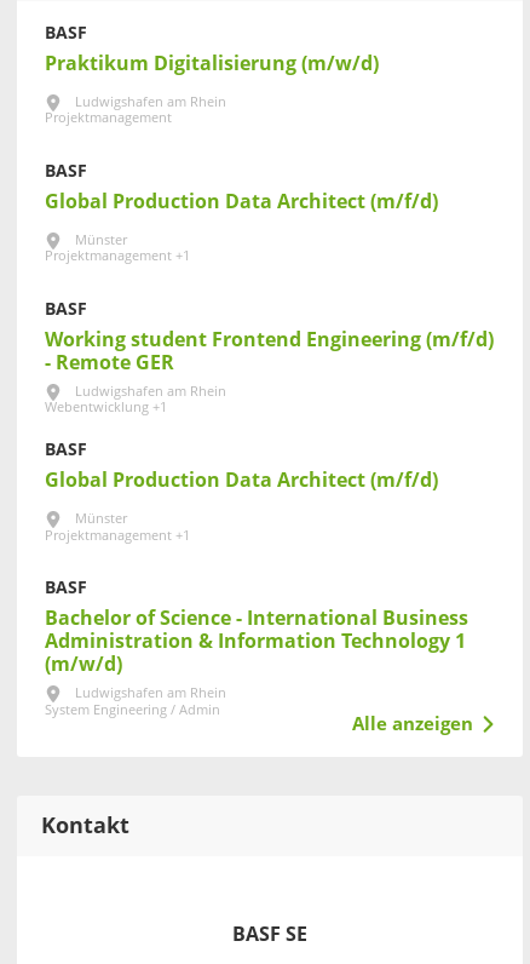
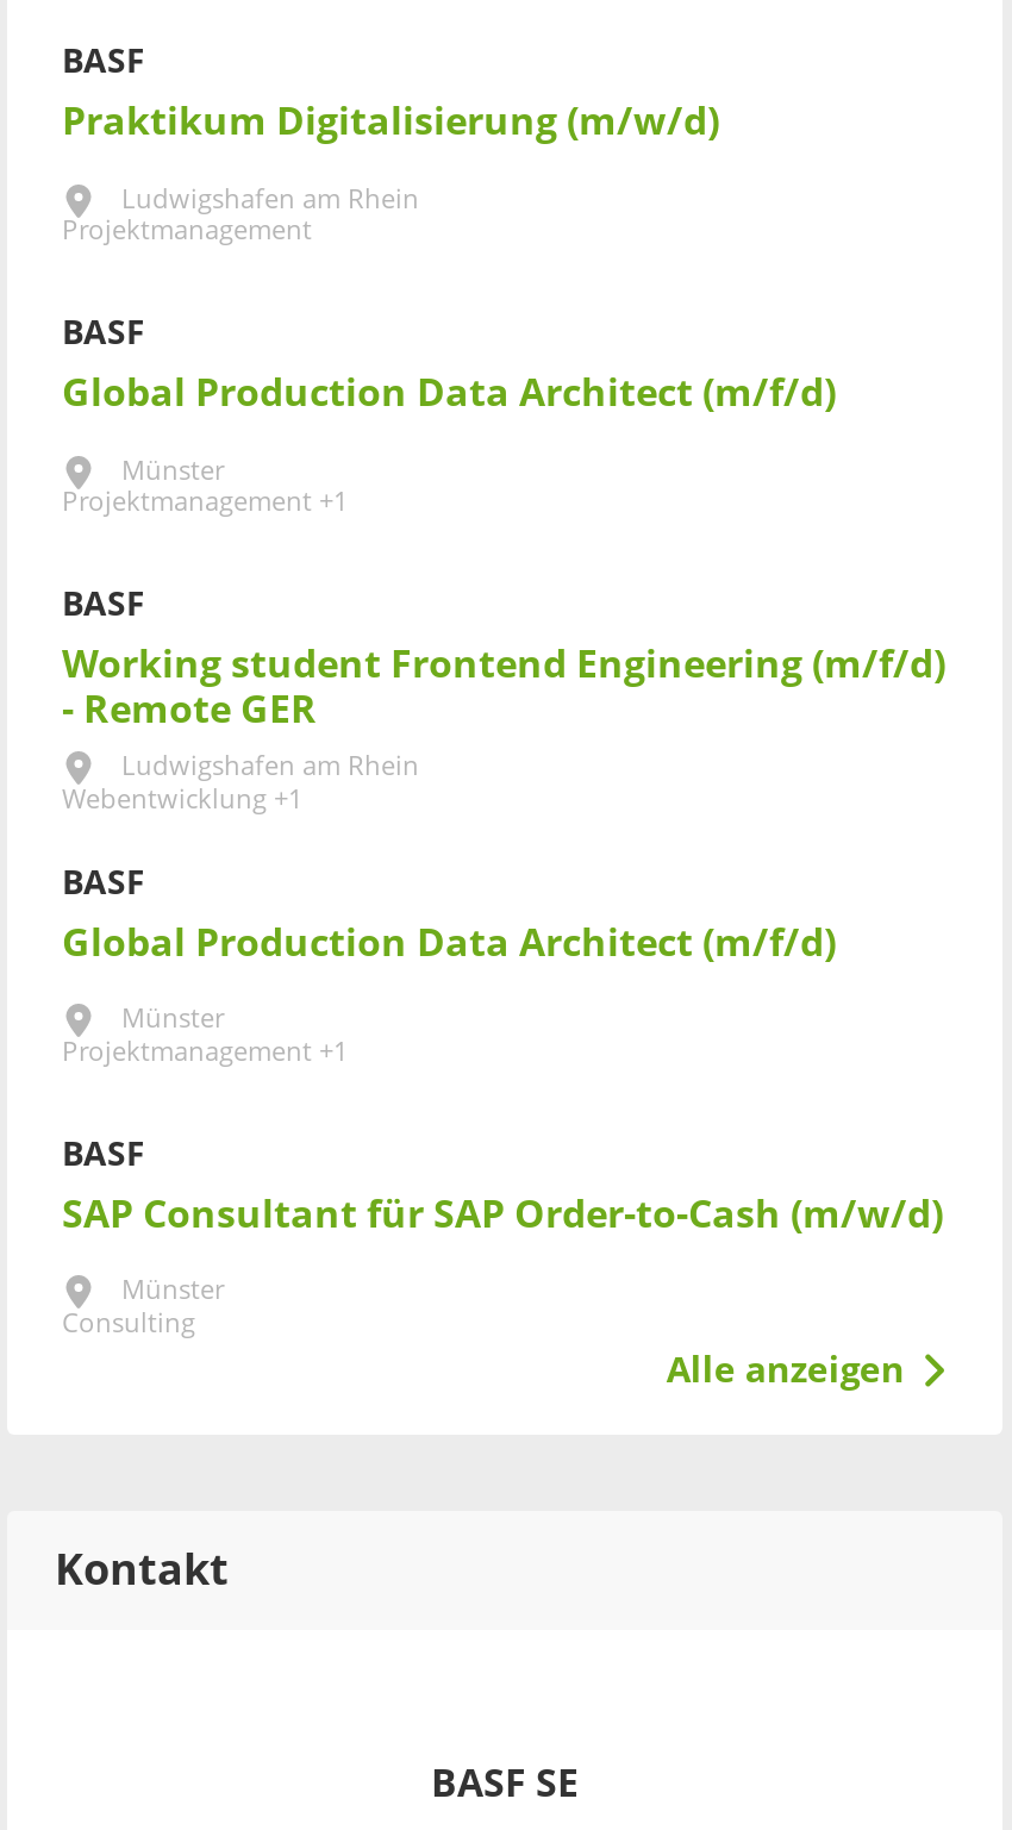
[45,607,468,718] Bachelor of Science - International Business | Administration & Information Technology 1 | (m/w/d) | Ludwigshafen am Rhein | System Engineering / Admin -> [62,1193,943,1340] SAP Consultant für SAP Order-to-Cash (m/w/d) | Münster | Consulting

